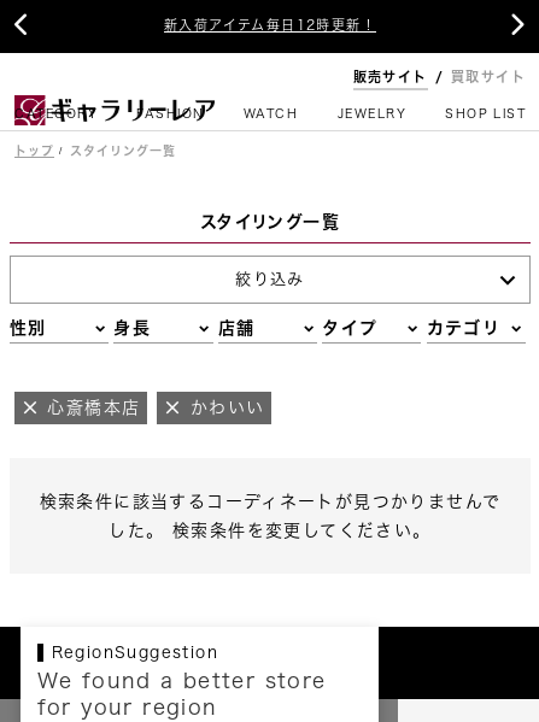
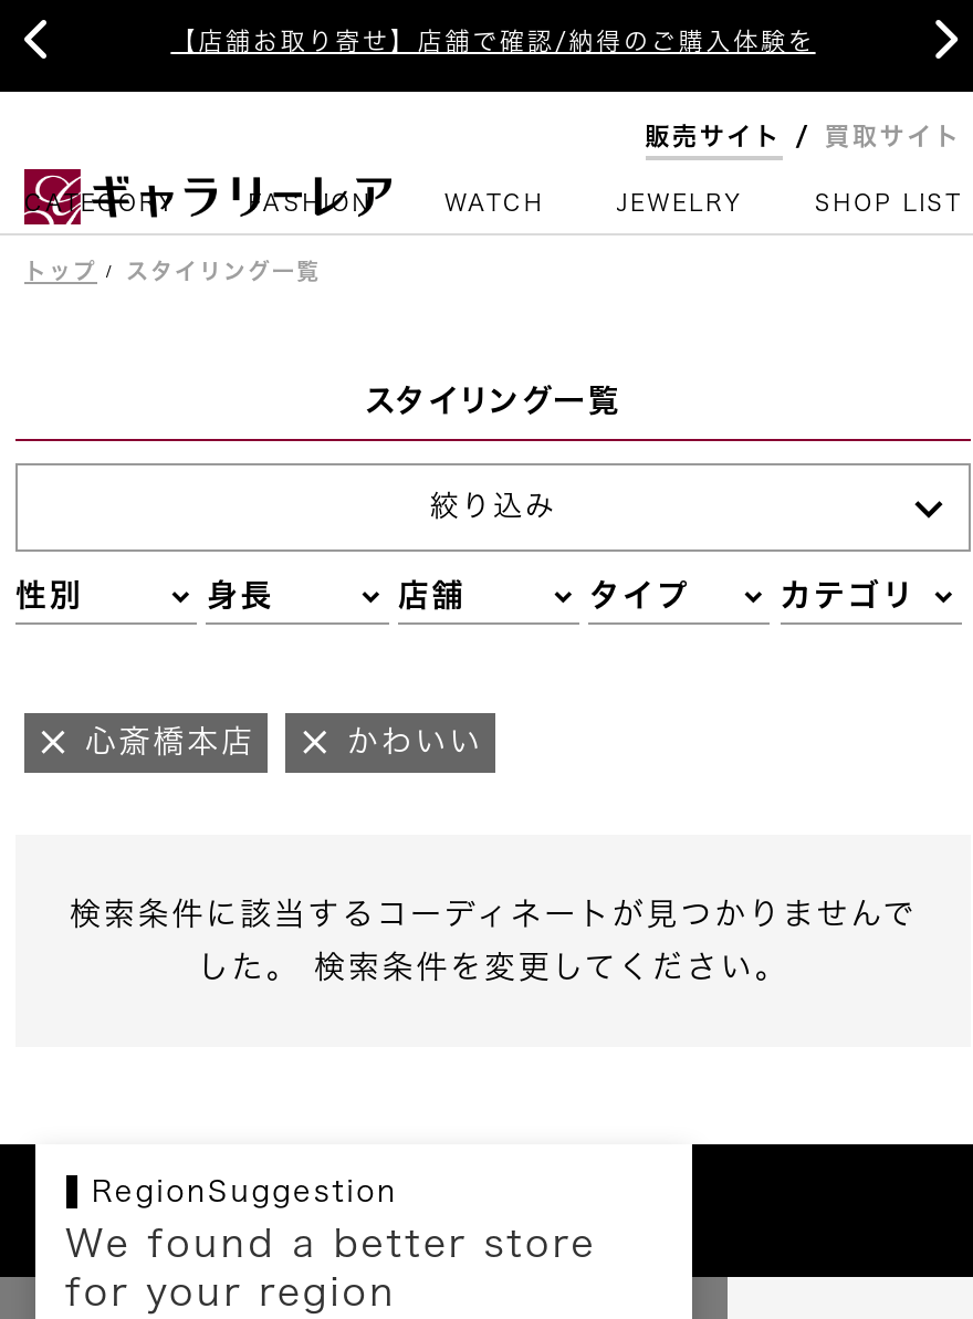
[164,17,376,31] 新入荷アイテム毎日12時更新！ -> [171,27,816,51] 【店舗お取り寄せ】店舗で確認/納得のご購入体験を

